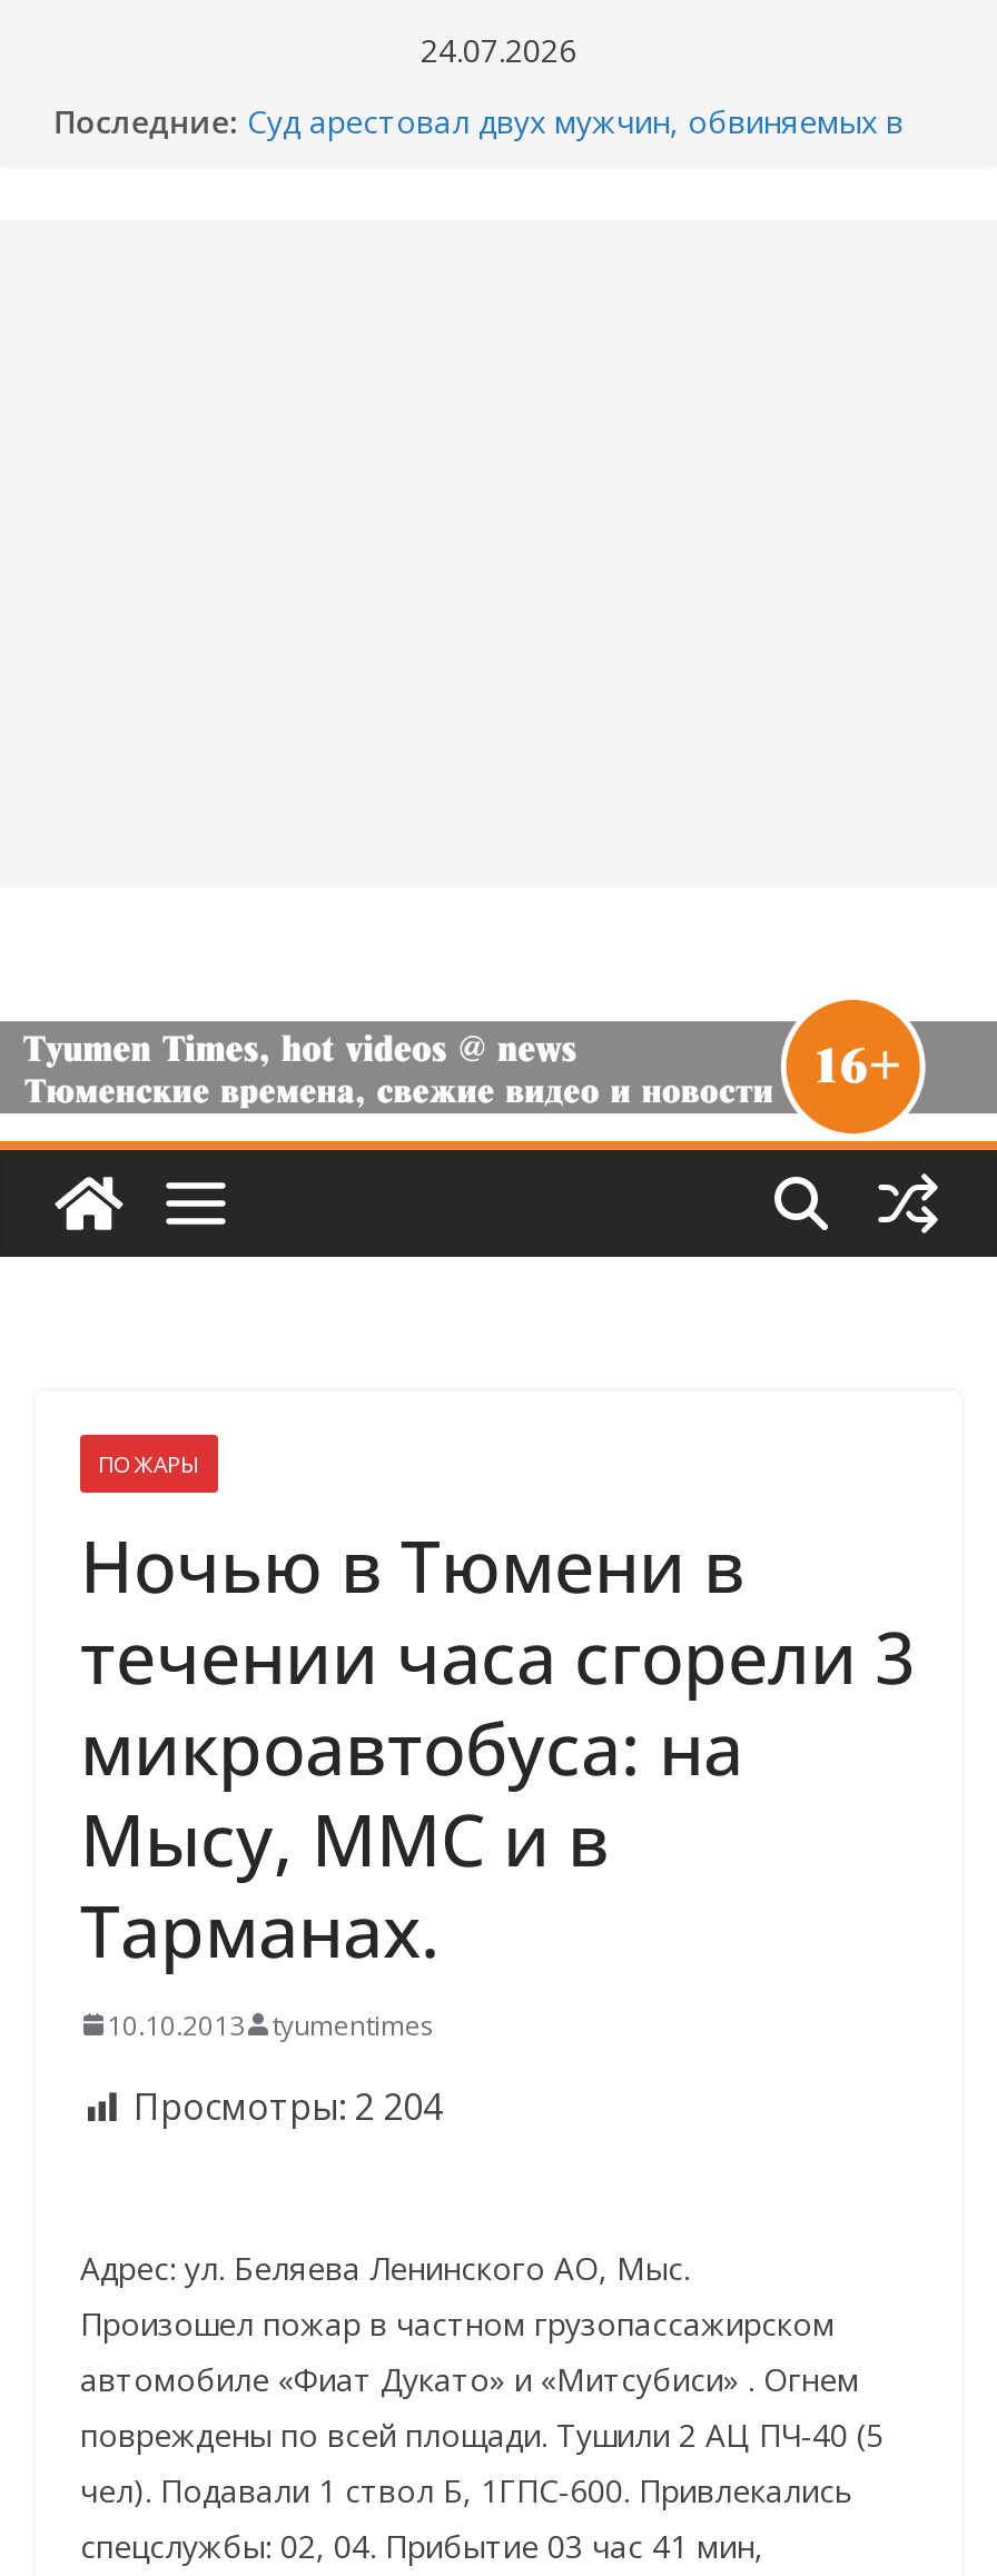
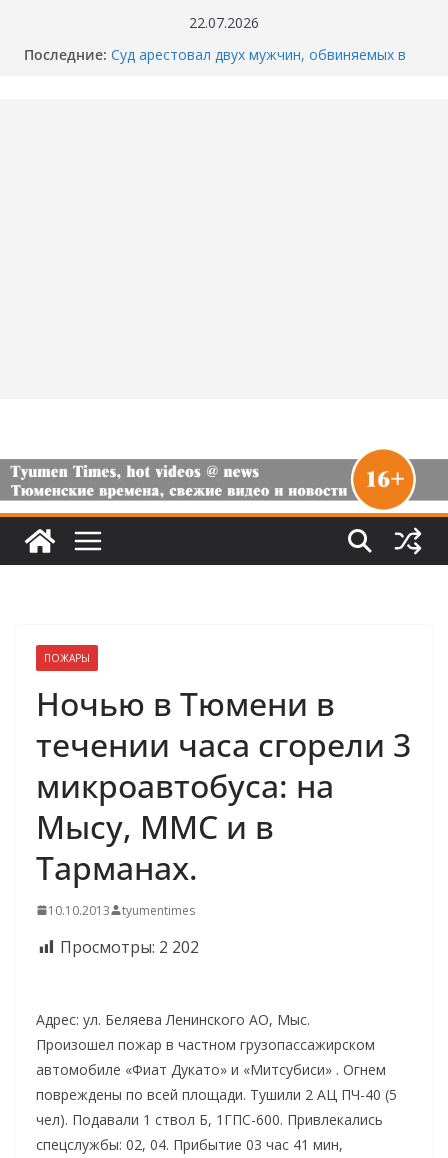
[421,29,576,71] 24.07.2026 -> [189,13,259,32] 22.07.2026
[134,2082,443,2131] Просмотры: 2 204 -> [60,936,199,958] Просмотры: 2 202

